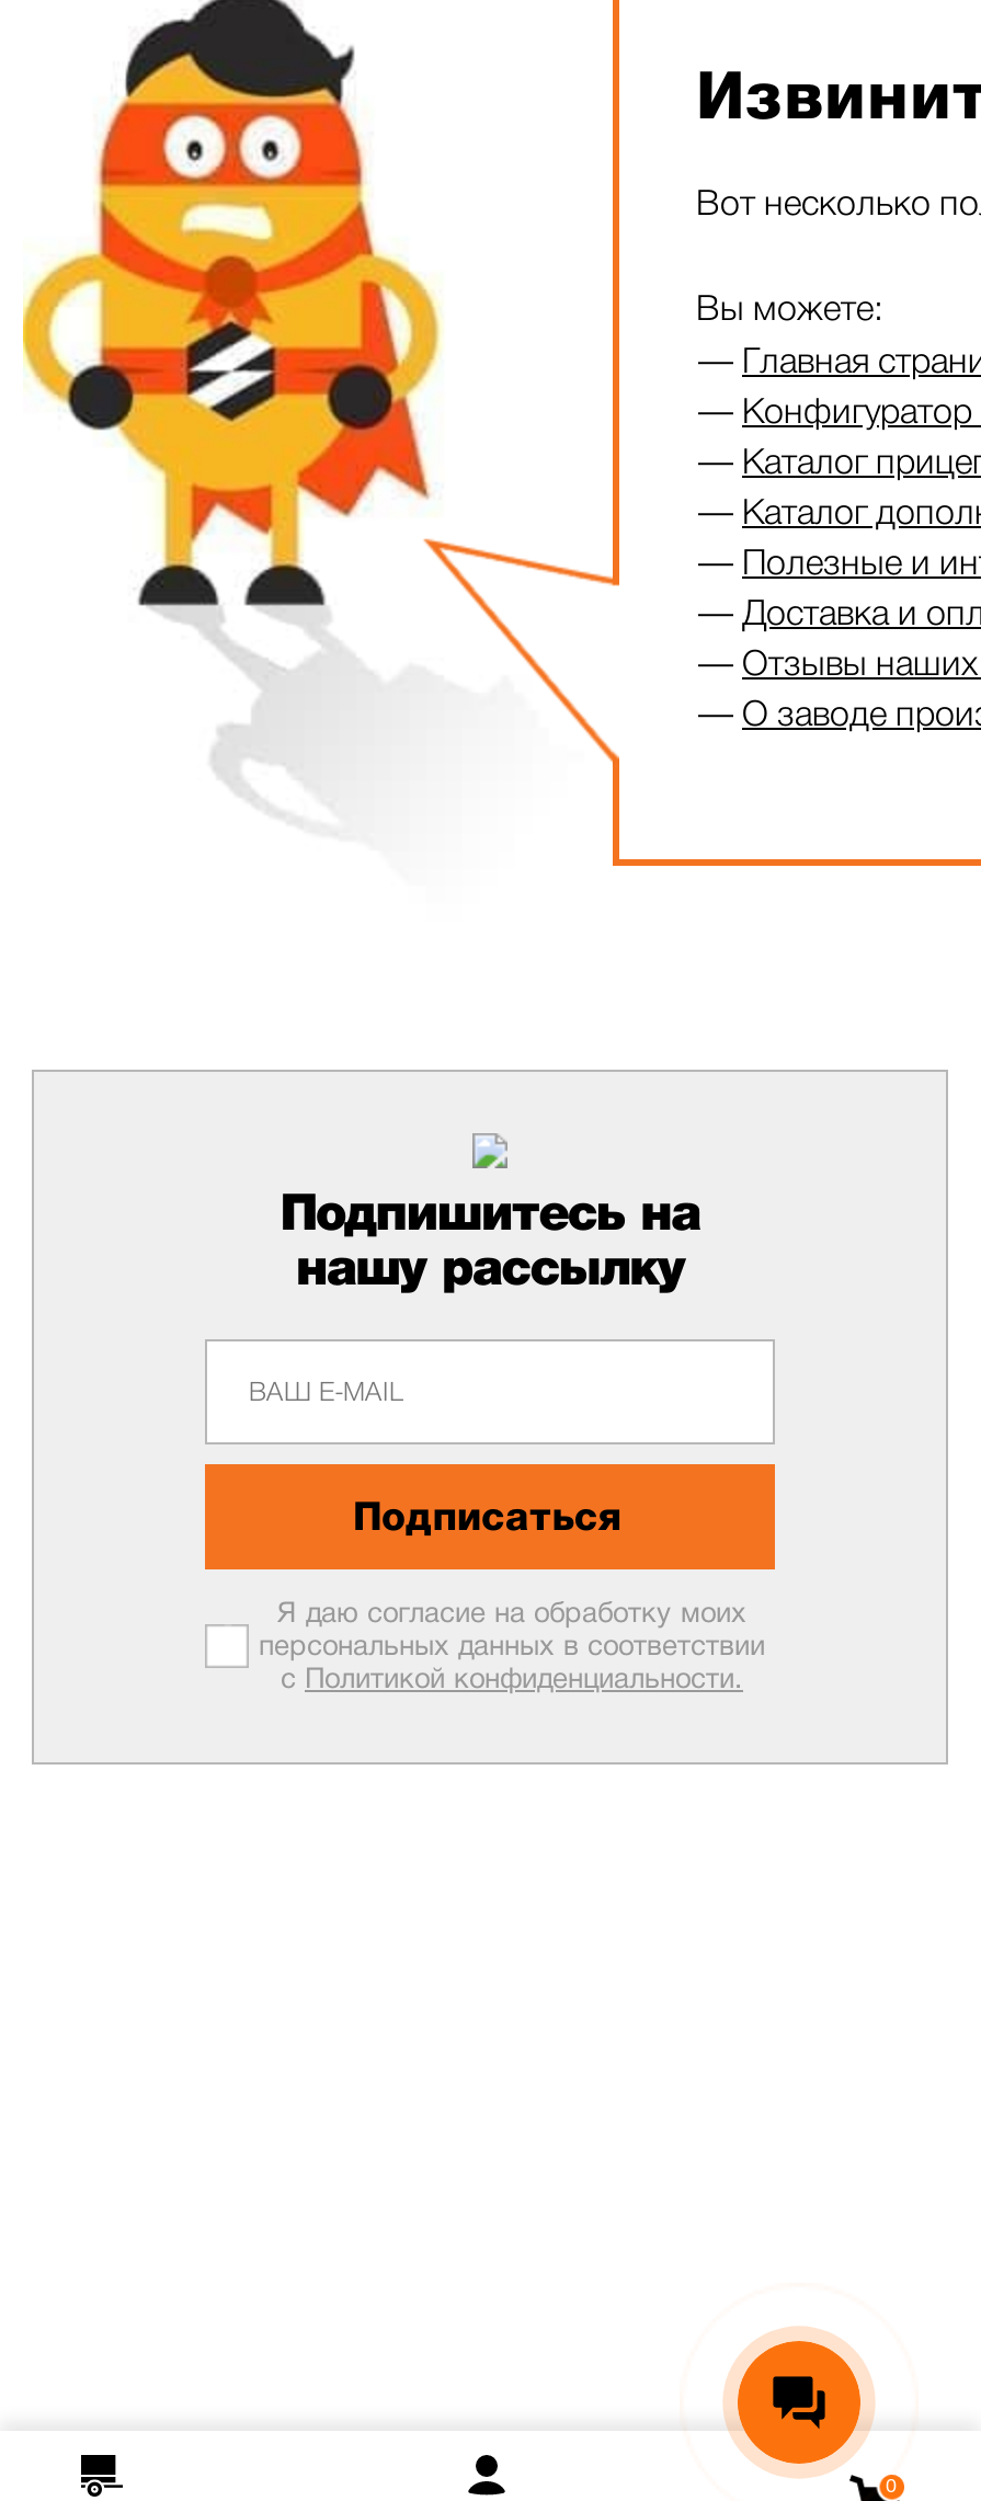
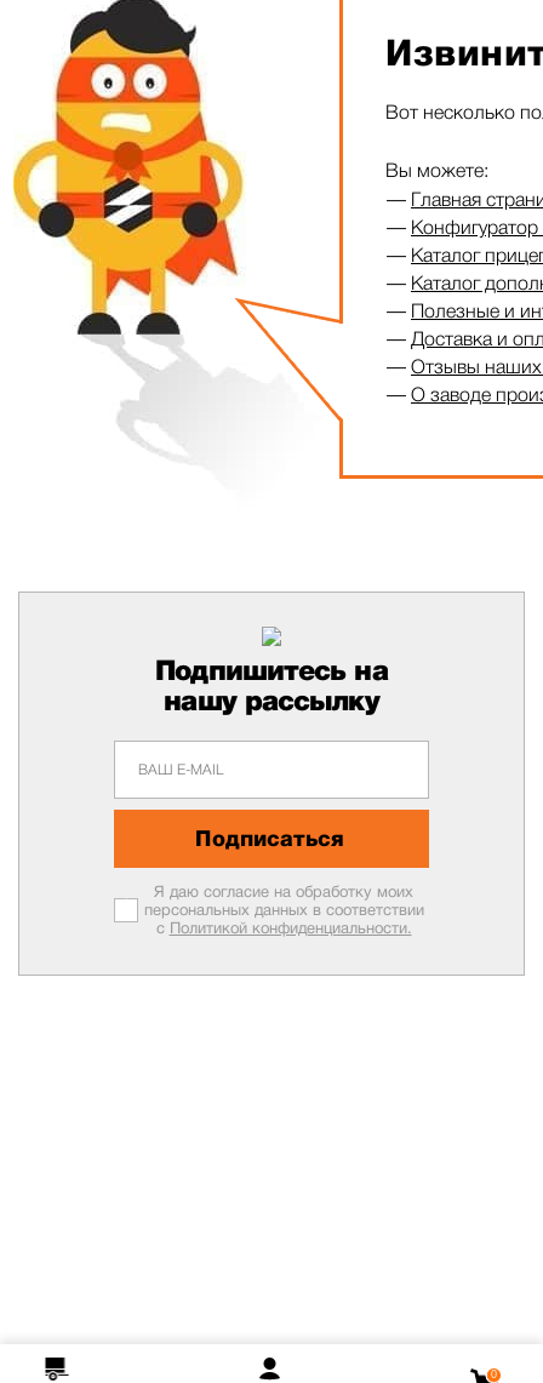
[722,2326,876,2479] [image] -> none

